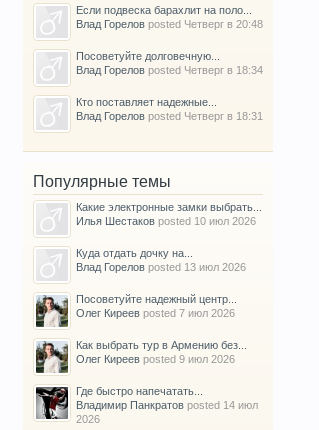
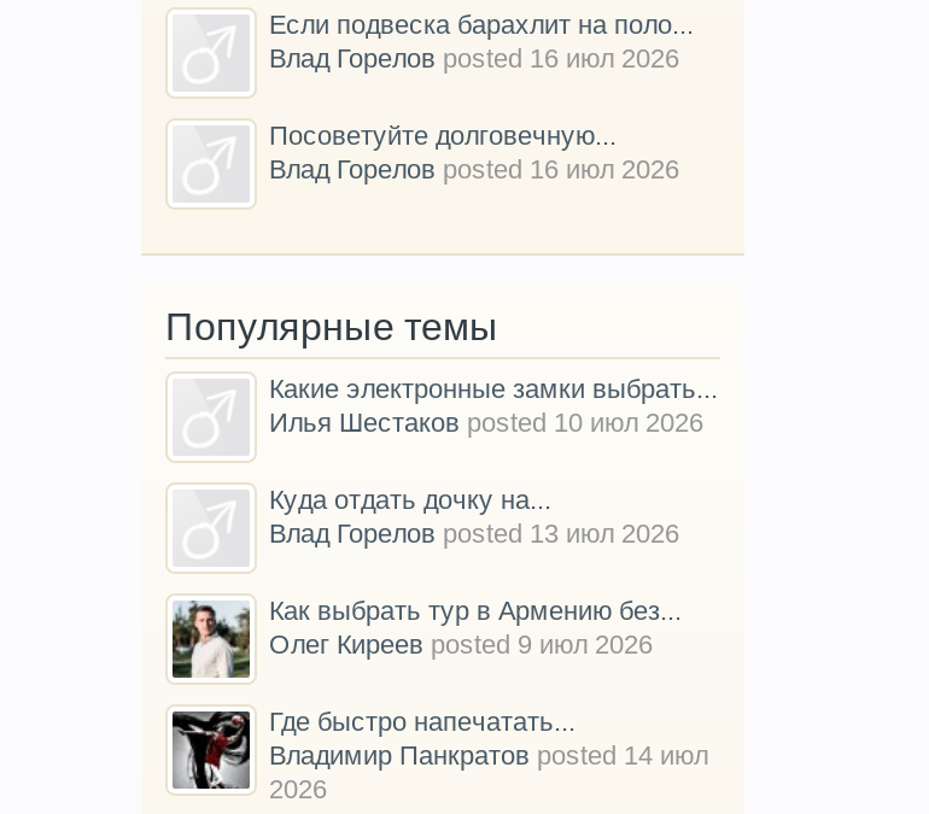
[76,18,263,30] Влад Горелов posted Четверг в 20:48 -> [269,44,679,73] Влад Горелов posted 16 июл 2026
[76,64,263,122] Влад Горелов posted Четверг в 18:34 | Кто поставляет надежные... | Влад Горелов posted Четверг в 18:31 -> [269,155,679,184] Влад Горелов posted 16 июл 2026
[76,293,237,319] Посоветуйте надежный центр... | Олег Киреев posted 7 июл 2026 -> none

